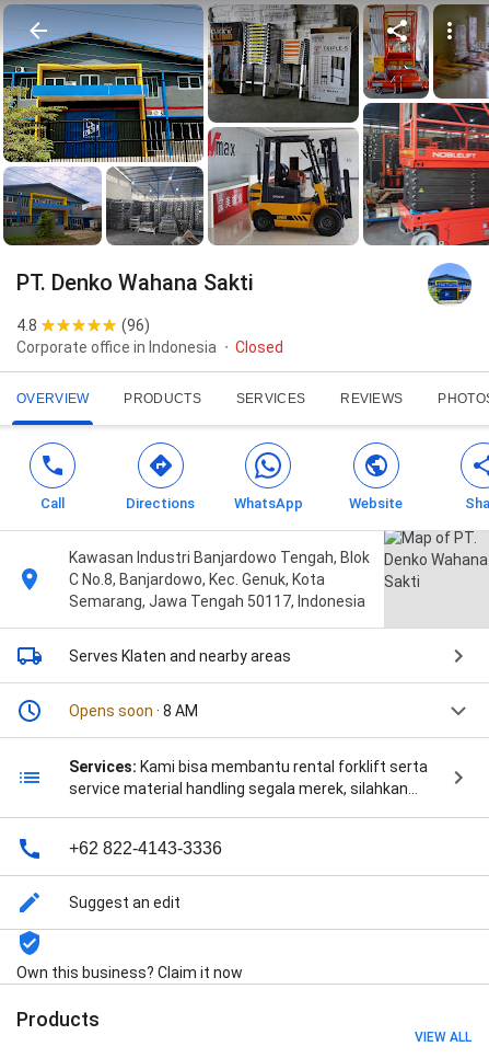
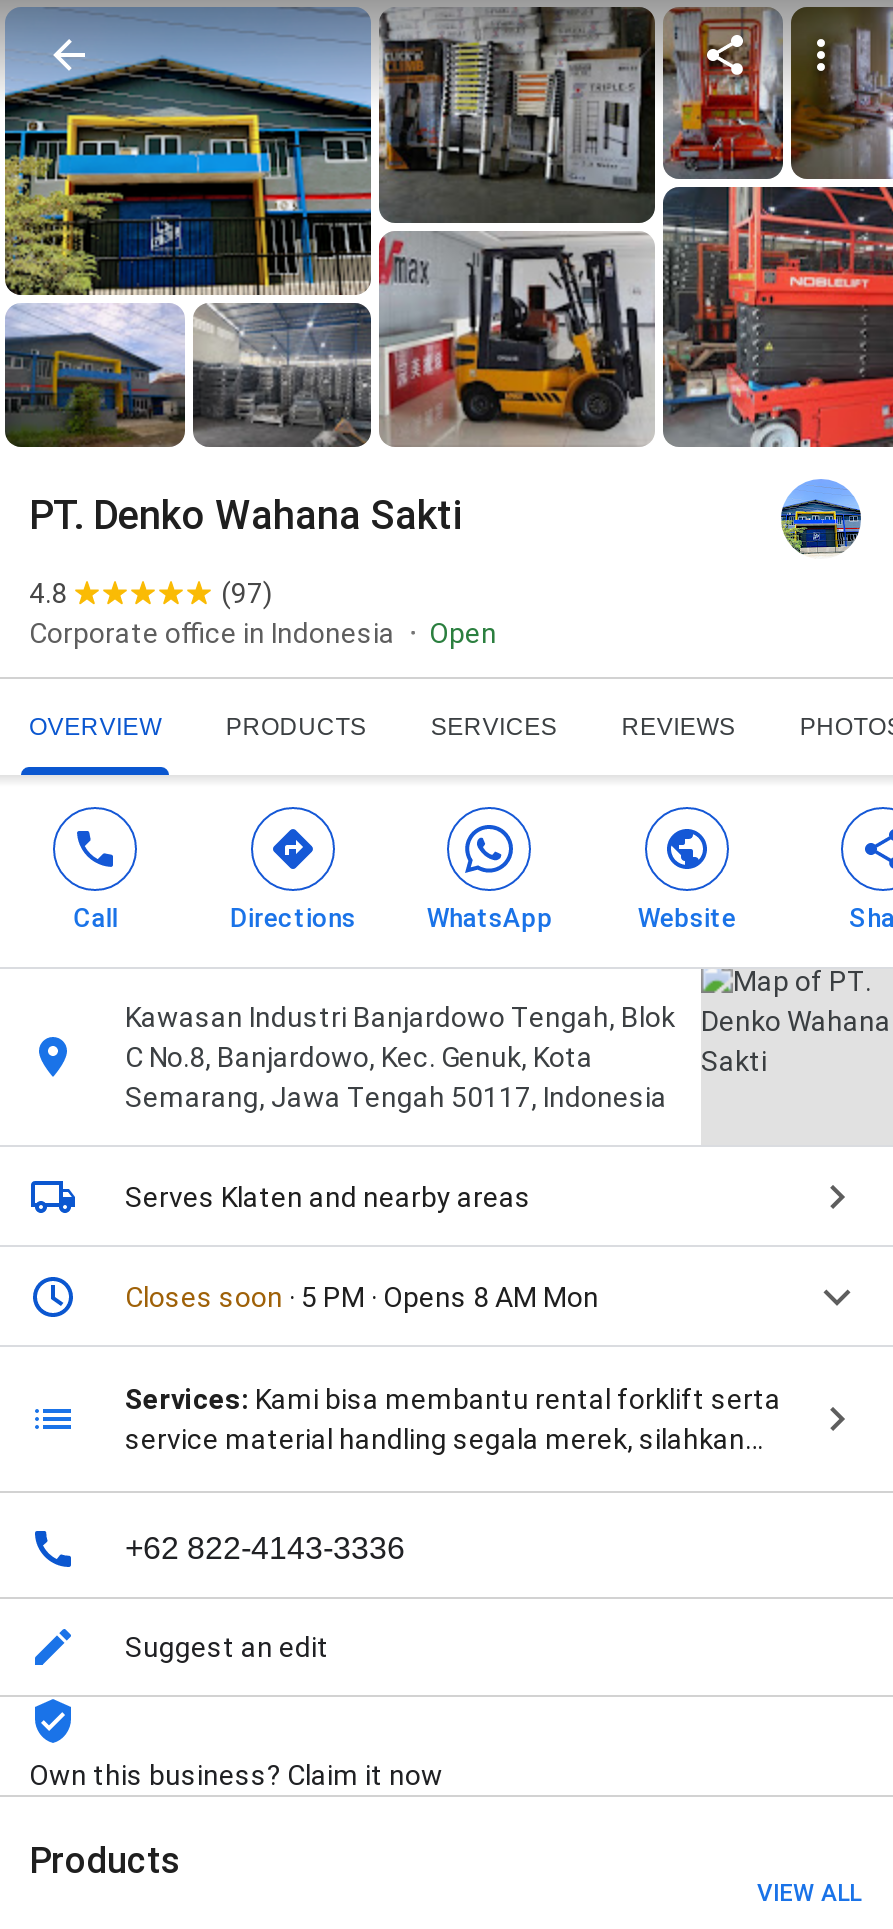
[121,317,150,334] (96) -> [221,577,273,609] (97)
[235,339,283,356] Closed -> [429,617,497,649] Open
[69,702,198,720] Opens soon · 8 AM -> [125,1281,599,1313] Closes soon · 5 PM · Opens 8 AM Mon

